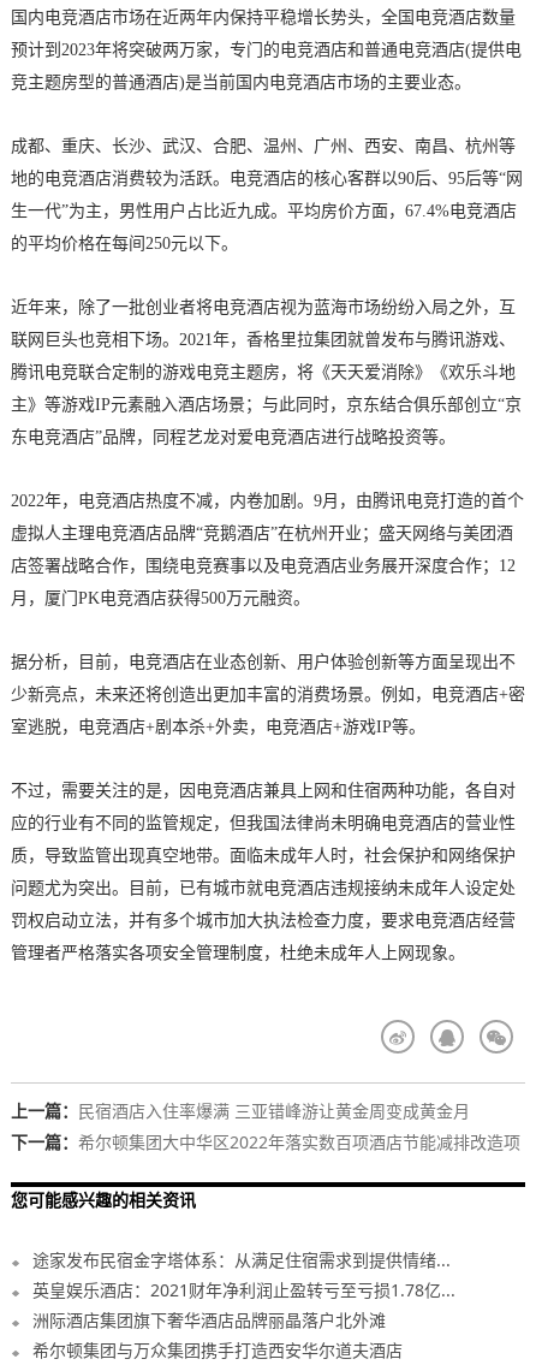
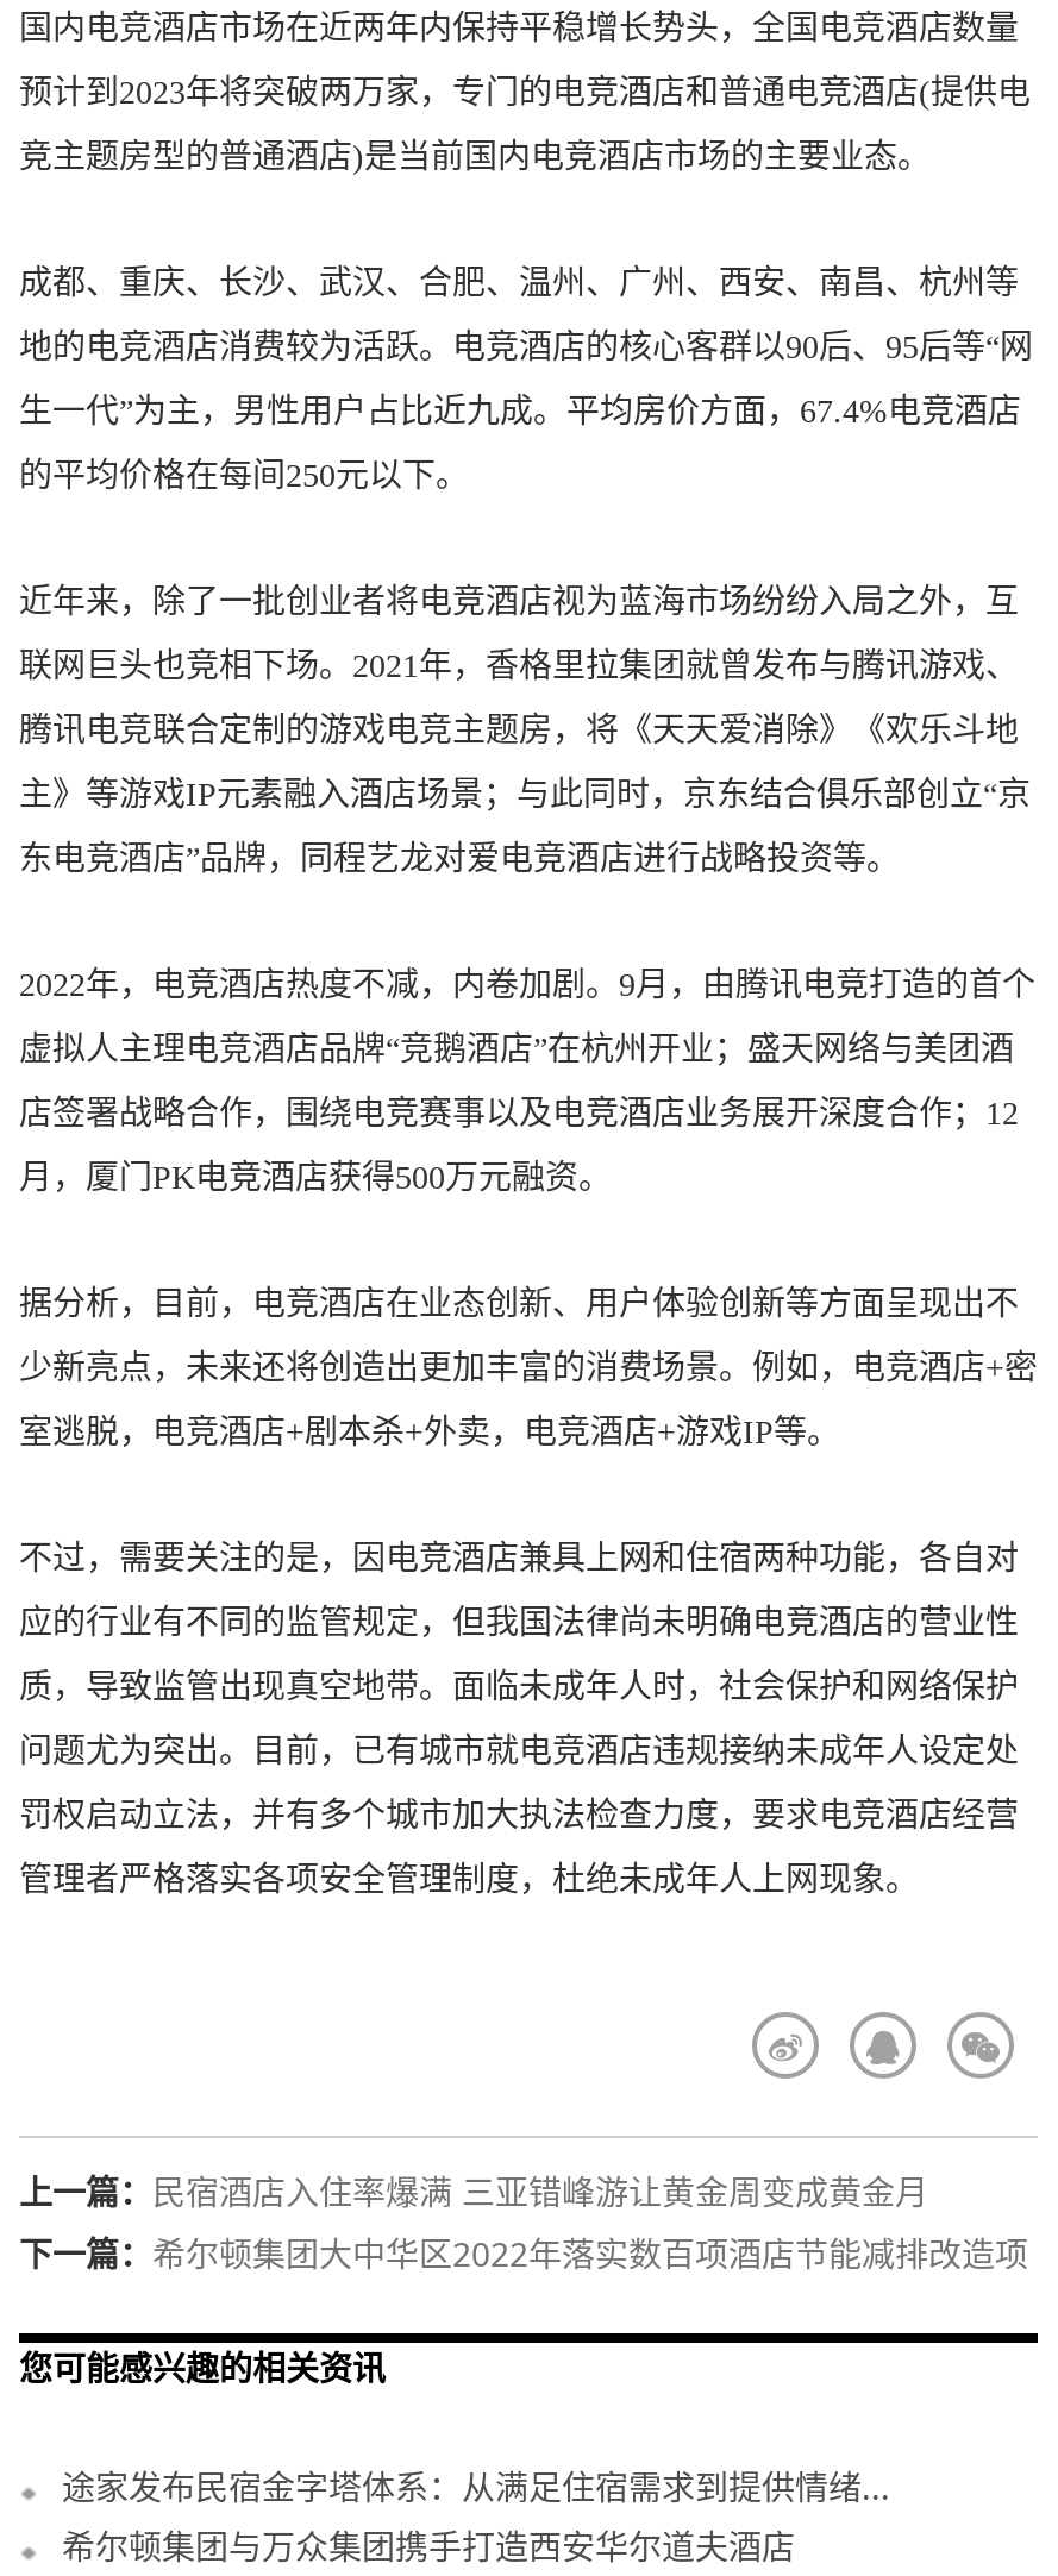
[32,1279,455,1332] 英皇娱乐酒店：2021财年净利润止盈转亏至亏损1.78亿... | 洲际酒店集团旗下奢华酒店品牌丽晶落户北外滩 -> none

